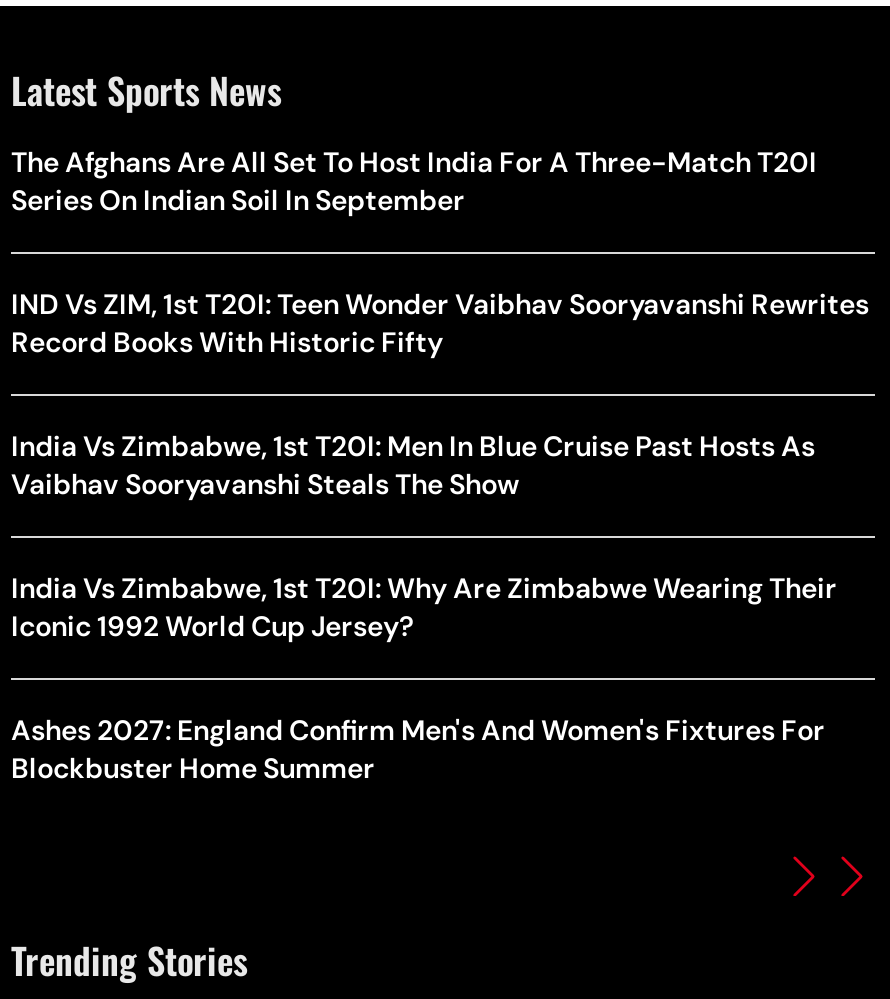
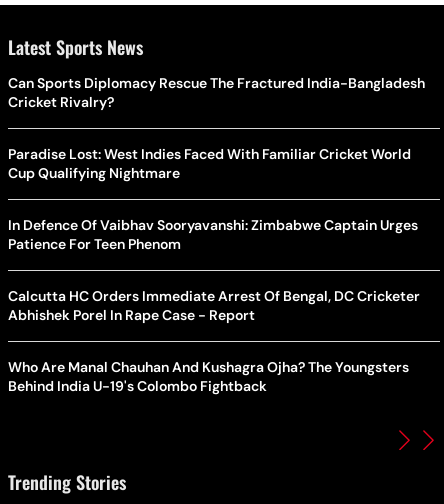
[11,144,817,218] The Afghans Are All Set To Host India For A Three-Match T20I | Series On Indian Soil In September -> [8,74,425,111] Can Sports Diplomacy Rescue The Fractured India-Bangladesh | Cricket Rivalry?
[11,286,869,360] IND Vs ZIM, 1st T20I: Teen Wonder Vaibhav Sooryavanshi Rewrites | Record Books With Historic Fifty -> [8,145,411,182] Paradise Lost: West Indies Faced With Familiar Cricket World | Cup Qualifying Nightmare
[11,428,815,502] India Vs Zimbabwe, 1st T20I: Men In Blue Cruise Past Hosts As | Vaibhav Sooryavanshi Steals The Show -> [8,216,418,253] In Defence Of Vaibhav Sooryavanshi: Zimbabwe Captain Urges | Patience For Teen Phenom
[11,570,837,644] India Vs Zimbabwe, 1st T20I: Why Are Zimbabwe Wearing Their | Iconic 1992 World Cup Jersey? -> [8,287,420,324] Calcutta HC Orders Immediate Arrest Of Bengal, DC Cricketer | Abhishek Porel In Rape Case - Report
[11,712,825,786] Ashes 2027: England Confirm Men's And Women's Fixtures For | Blockbuster Home Summer -> [8,358,409,395] Who Are Manal Chauhan And Kushagra Ojha? The Youngsters | Behind India U-19's Colombo Fightback

